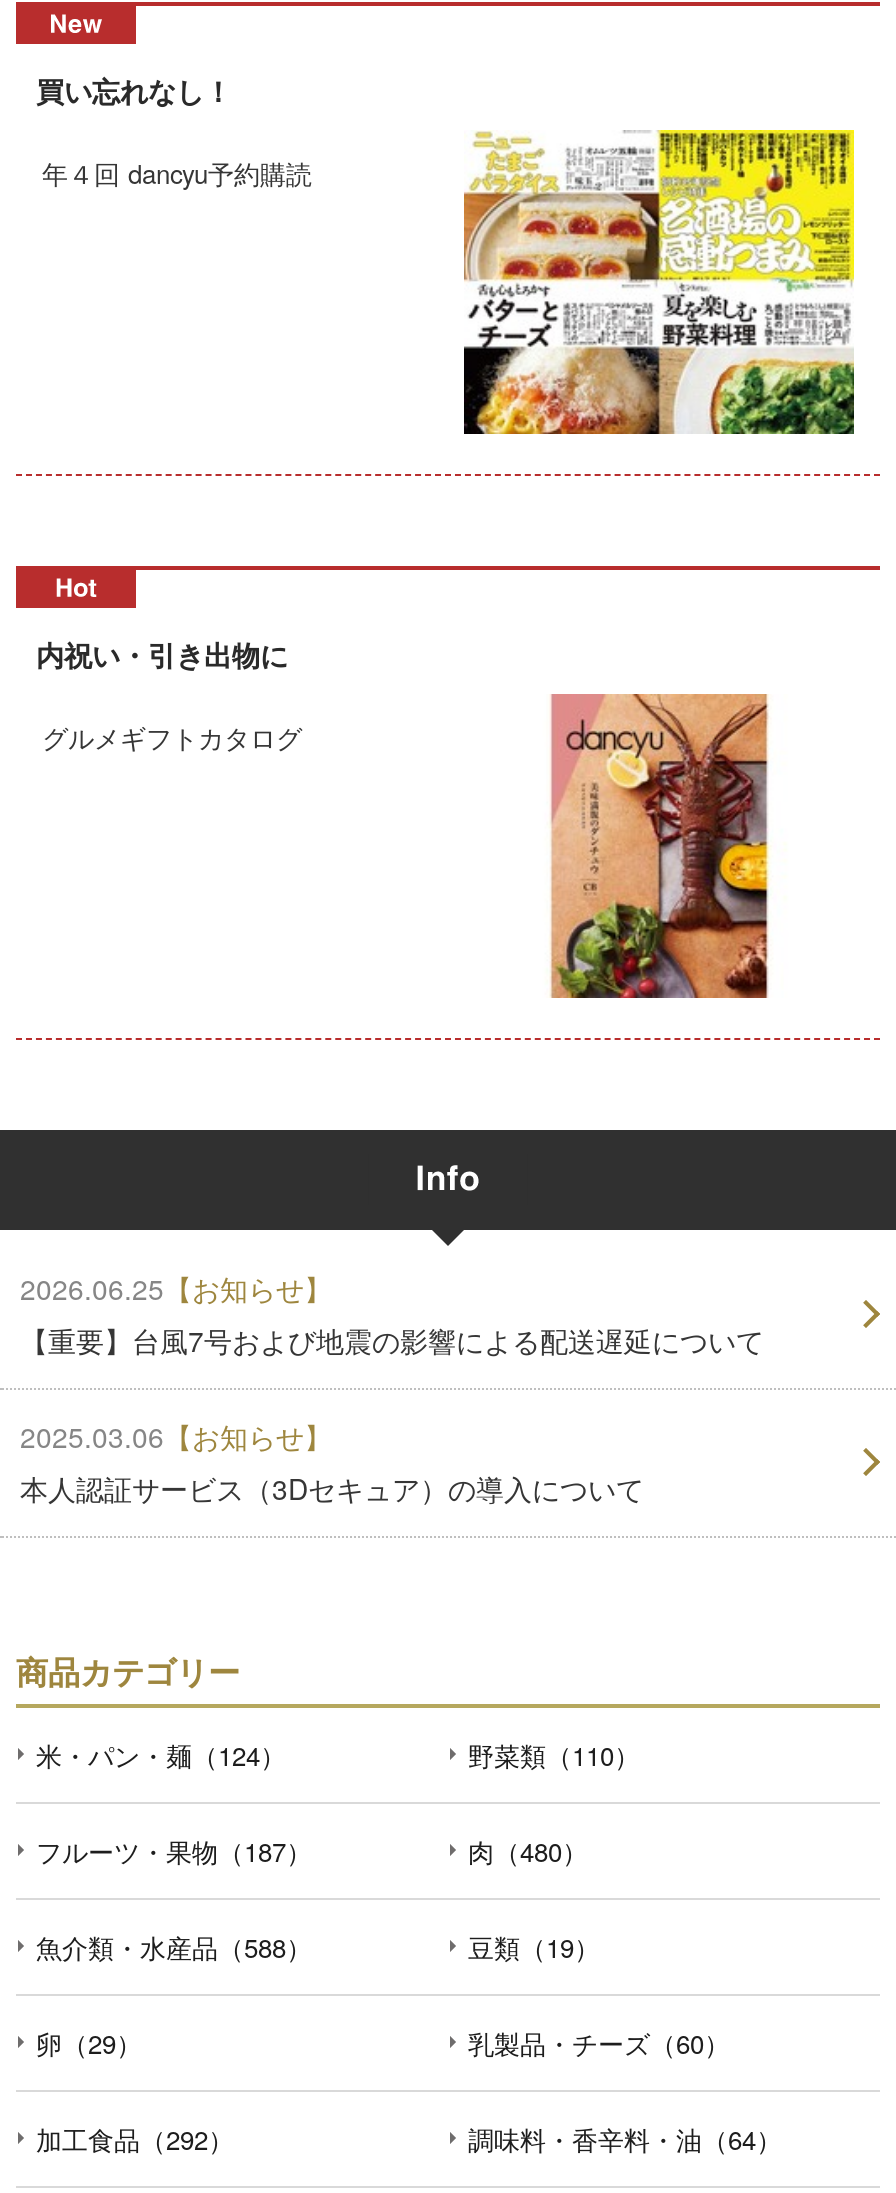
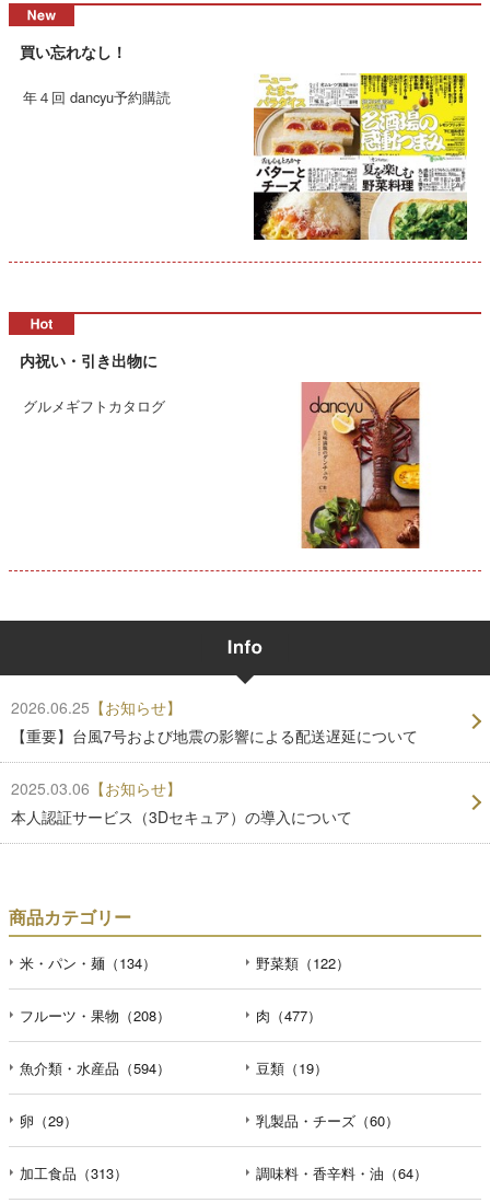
[36,1735,286,1773] 米・パン・麺（124） -> [20,952,156,973] 米・パン・麺（134）
[468,1735,640,1773] 野菜類（110） -> [256,952,350,973] 野菜類（122）
[36,1831,312,1869] フルーツ・果物（187） -> [20,1004,171,1025] フルーツ・果物（208）
[468,1831,588,1869] 肉（480） -> [256,1004,322,1025] 肉（477）
[36,1927,312,1965] 魚介類・水産品（588） -> [20,1057,171,1078] 魚介類・水産品（594）
[36,2119,234,2157] 加工食品（292） -> [20,1162,128,1183] 加工食品（313）

